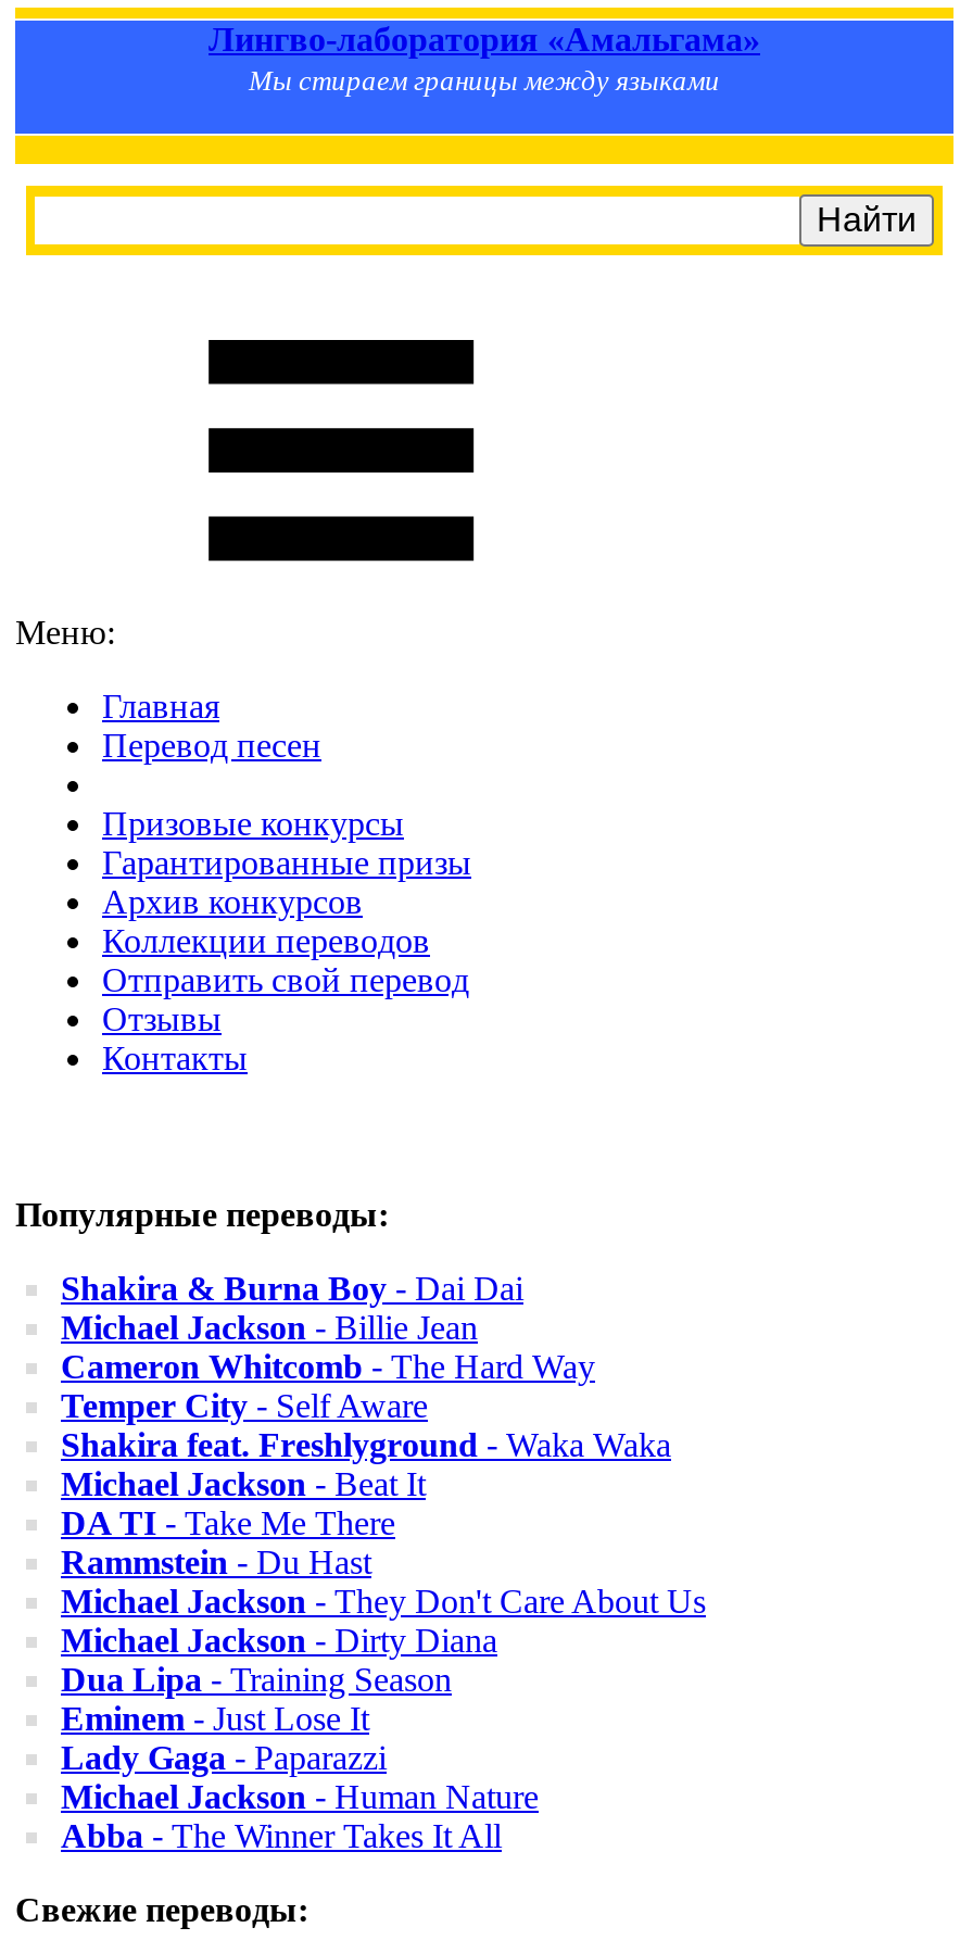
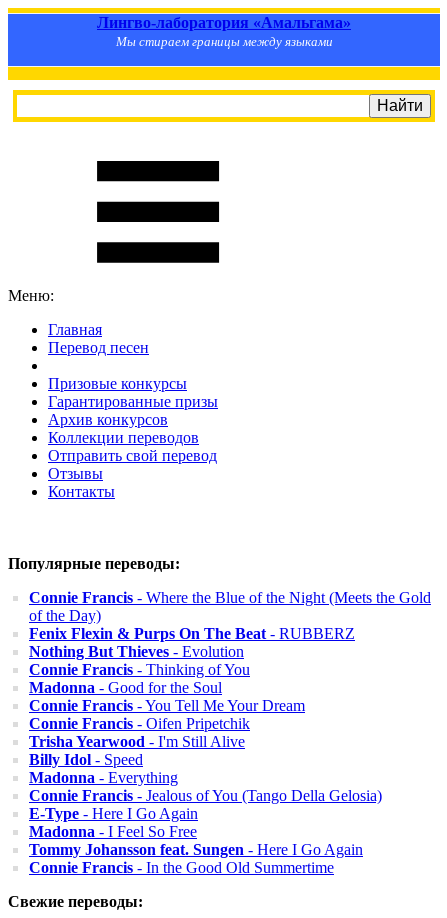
[61,1270,706,1854] Shakira & Burna Boy - Dai Dai | Michael Jackson - Billie Jean | Cameron Whitcomb - The Hard Way | Temper City - Self Aware | Shakira feat. Freshlyground - Waka Waka | Michael Jackson - Beat It | DA TI - Take Me There | Rammstein - Du Hast | Michael Jackson - They Don't Care About Us | Michael Jackson - Dirty Diana | Dua Lipa - Training Season | Eminem - Just Lose It | Lady Gaga - Paparazzi | Michael Jackson - Human Nature | Abba - The Winner Takes It All -> [29,589,431,876] Connie Francis - Where the Blue of the Night (Meets the Gold | of the Day) | Fenix Flexin & Purps On The Beat - RUBBERZ | Nothing But Thieves - Evolution | Connie Francis - Thinking of You | Madonna - Good for the Soul | Connie Francis - You Tell Me Your Dream | Connie Francis - Oifen Pripetchik | Trisha Yearwood - I'm Still Alive | Billy Idol - Speed | Madonna - Everything | Connie Francis - Jealous of You (Tango Della Gelosia) | E-Type - Here I Go Again | Madonna - I Feel So Free | Tommy Johansson feat. Sungen - Here I Go Again | Connie Francis - In the Good Old Summertime

